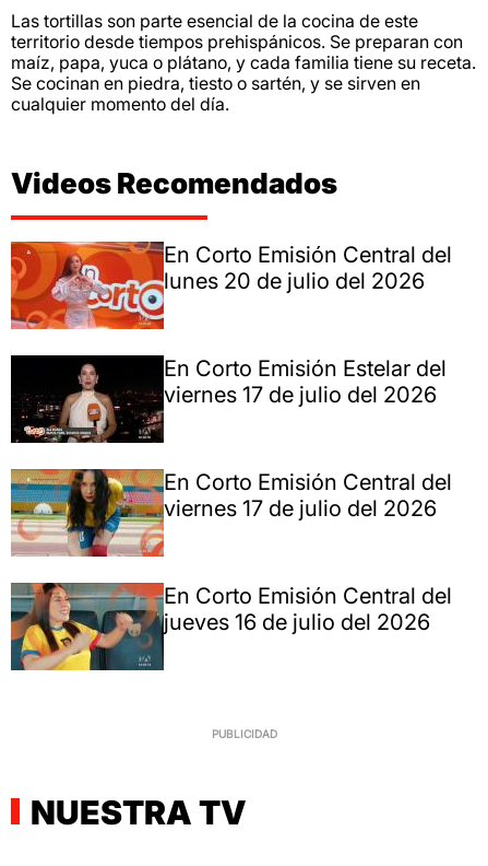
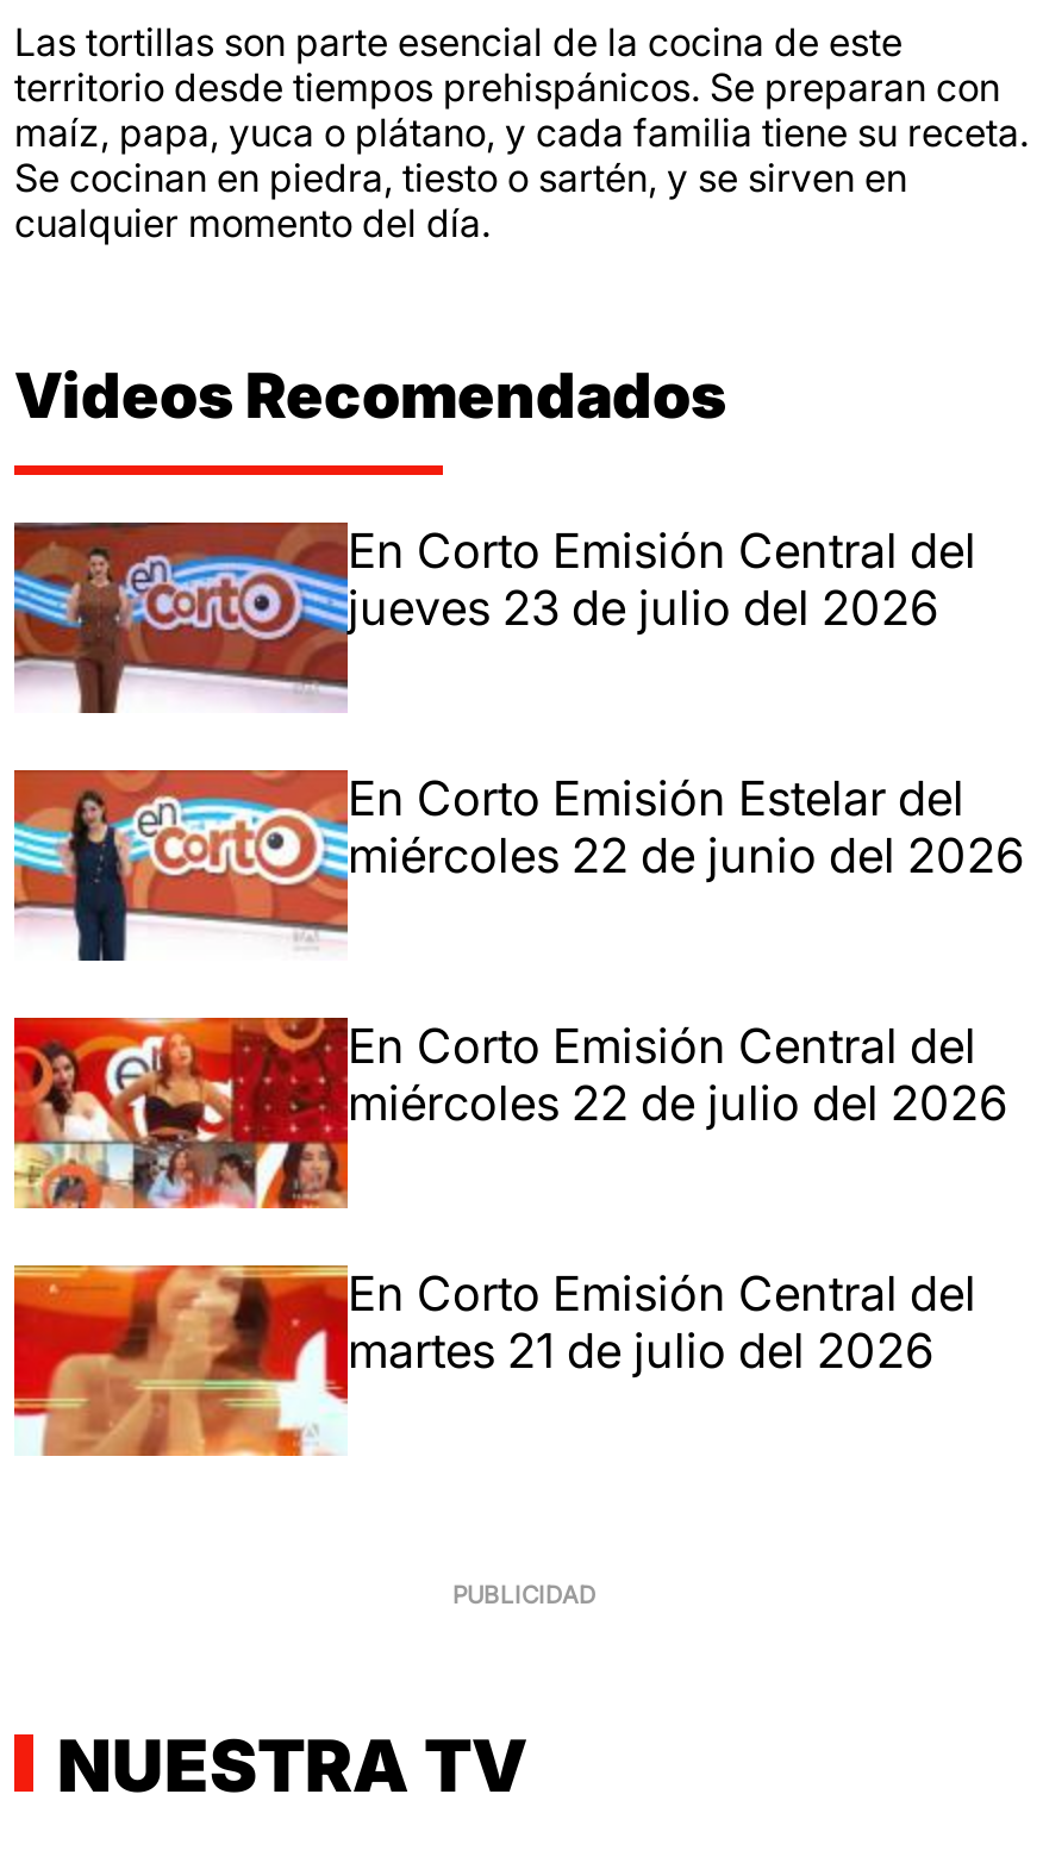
[10,241,425,330] [image] | lunes 20 de julio del 2026 -> [12,520,938,715] [image] | jueves 23 de julio del 2026
[10,354,437,444] [image] | viernes 17 de julio del 2026 -> [12,768,1024,963] [image] | miércoles 22 de junio del 2026
[10,468,437,558] [image] | viernes 17 de julio del 2026 -> [12,1015,1007,1211] [image] | miércoles 22 de julio del 2026
[10,582,430,671] [image] | jueves 16 de julio del 2026 -> [12,1263,933,1458] [image] | martes 21 de julio del 2026

